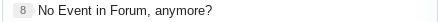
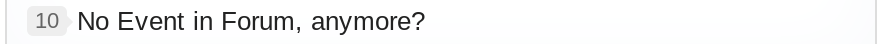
[20,3,212,18] 8 No Event in Forum, anymore? -> [35,7,425,37] 10 No Event in Forum, anymore?

